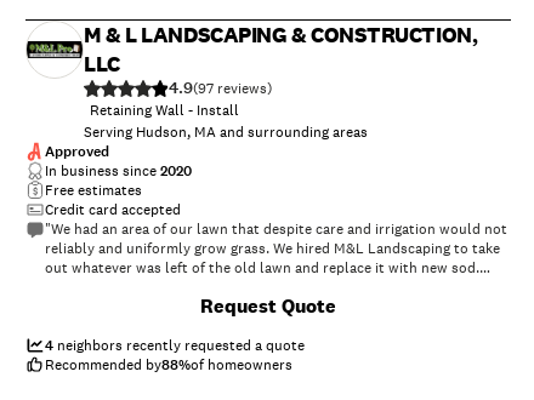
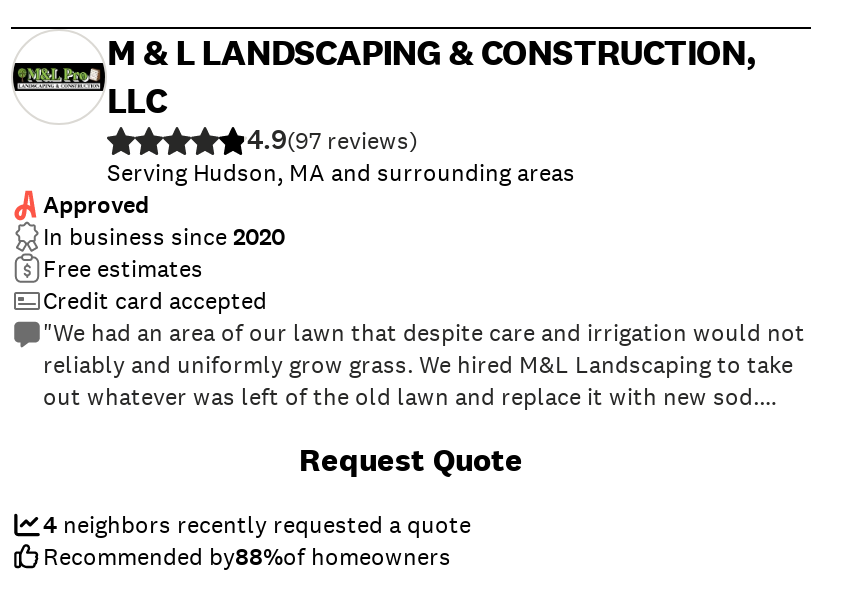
[90,101,239,120] Retaining Wall - Install -> none

